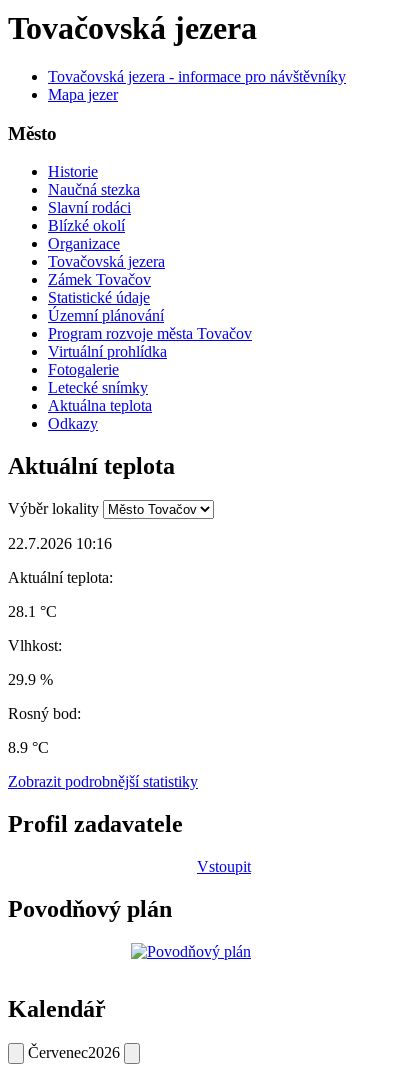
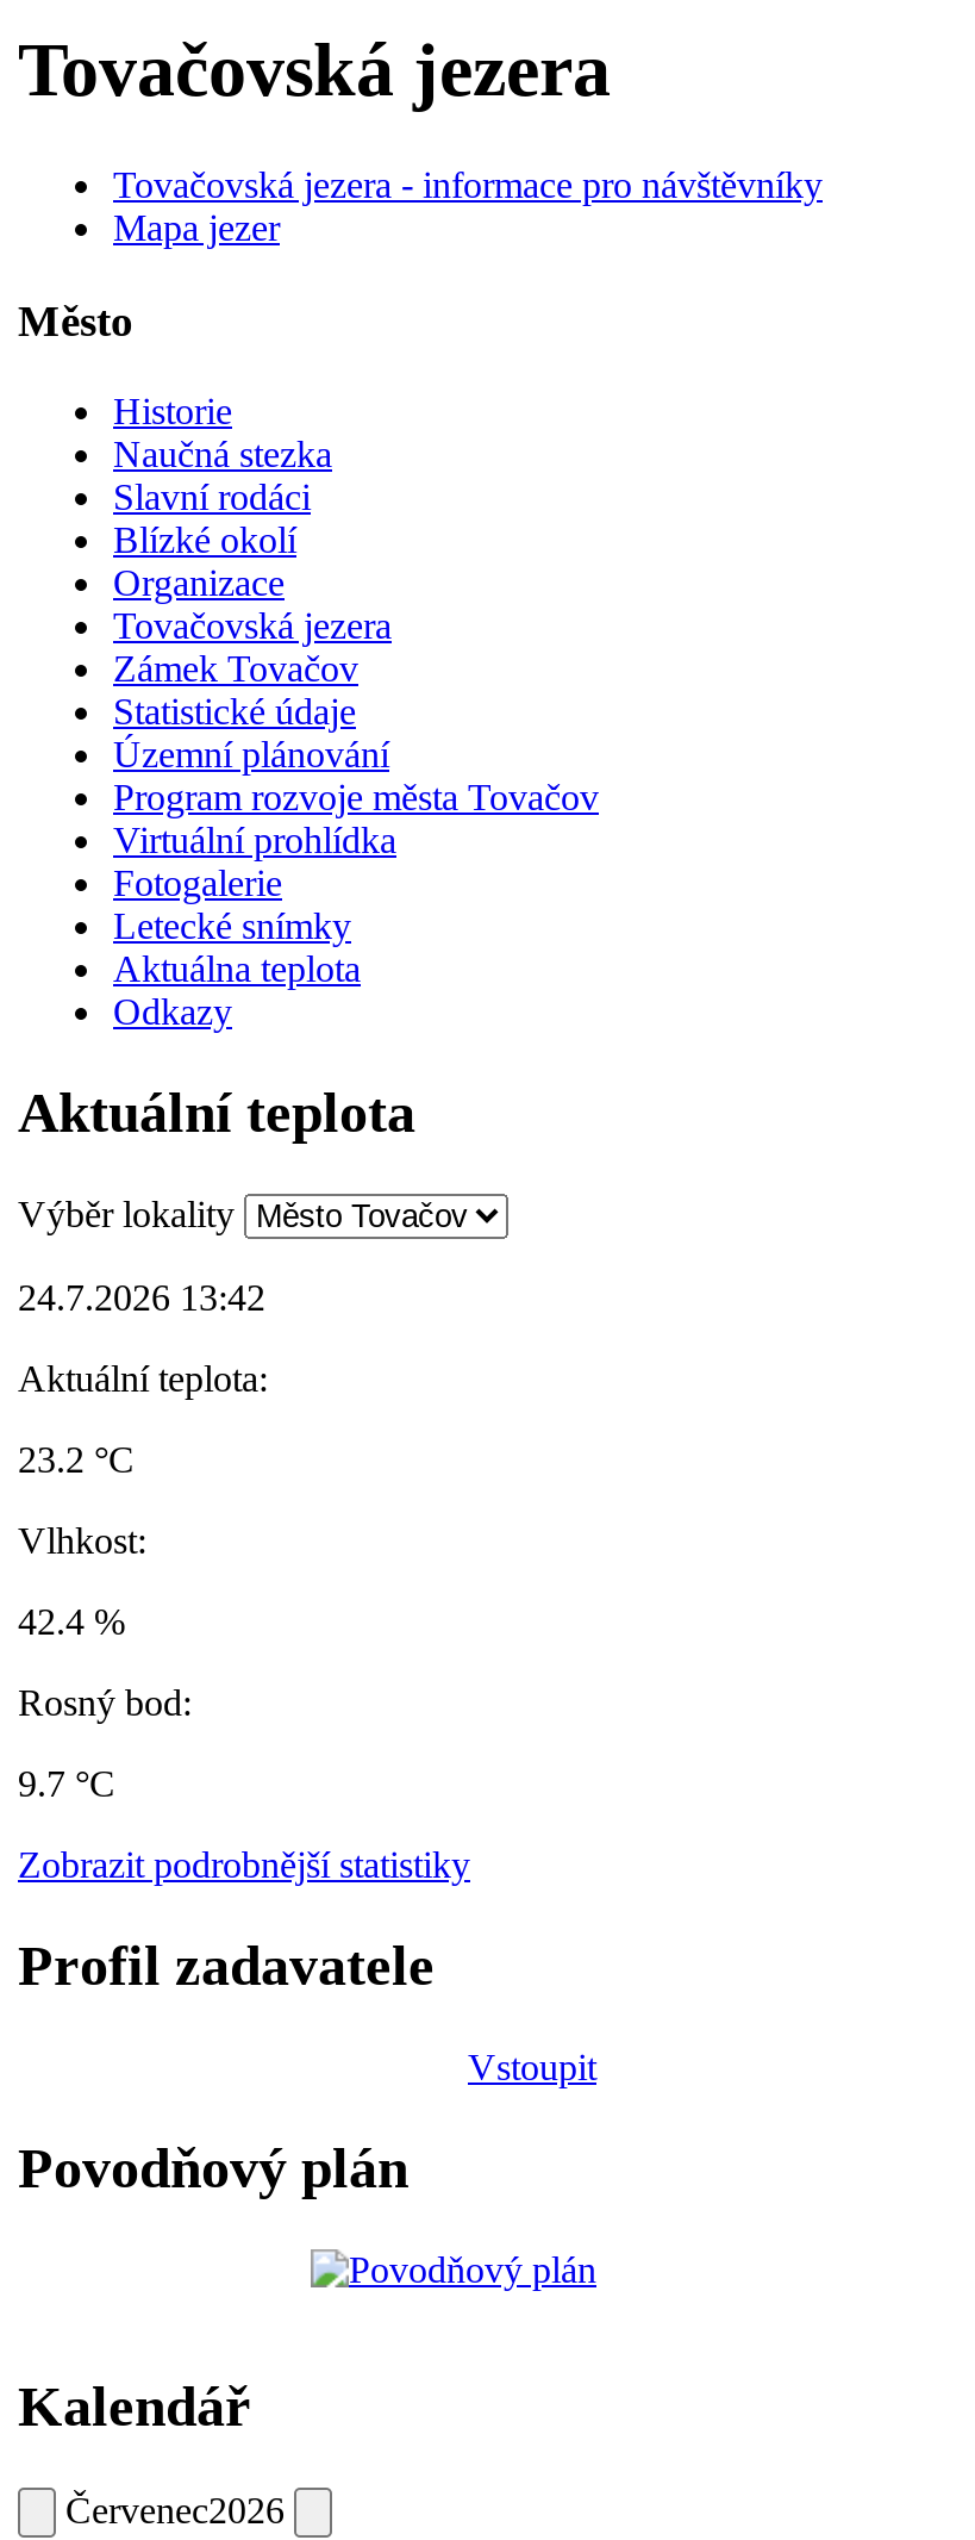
[8,535,112,552] 22.7.2026 10:16 -> [18,1278,265,1318] 24.7.2026 13:42
[8,603,57,620] 28.1 °C -> [18,1440,135,1480] 23.2 °C
[8,671,53,688] 29.9 % -> [18,1602,125,1642] 42.4 %
[8,739,49,756] 8.9 °C -> [18,1764,115,1804] 9.7 °C

